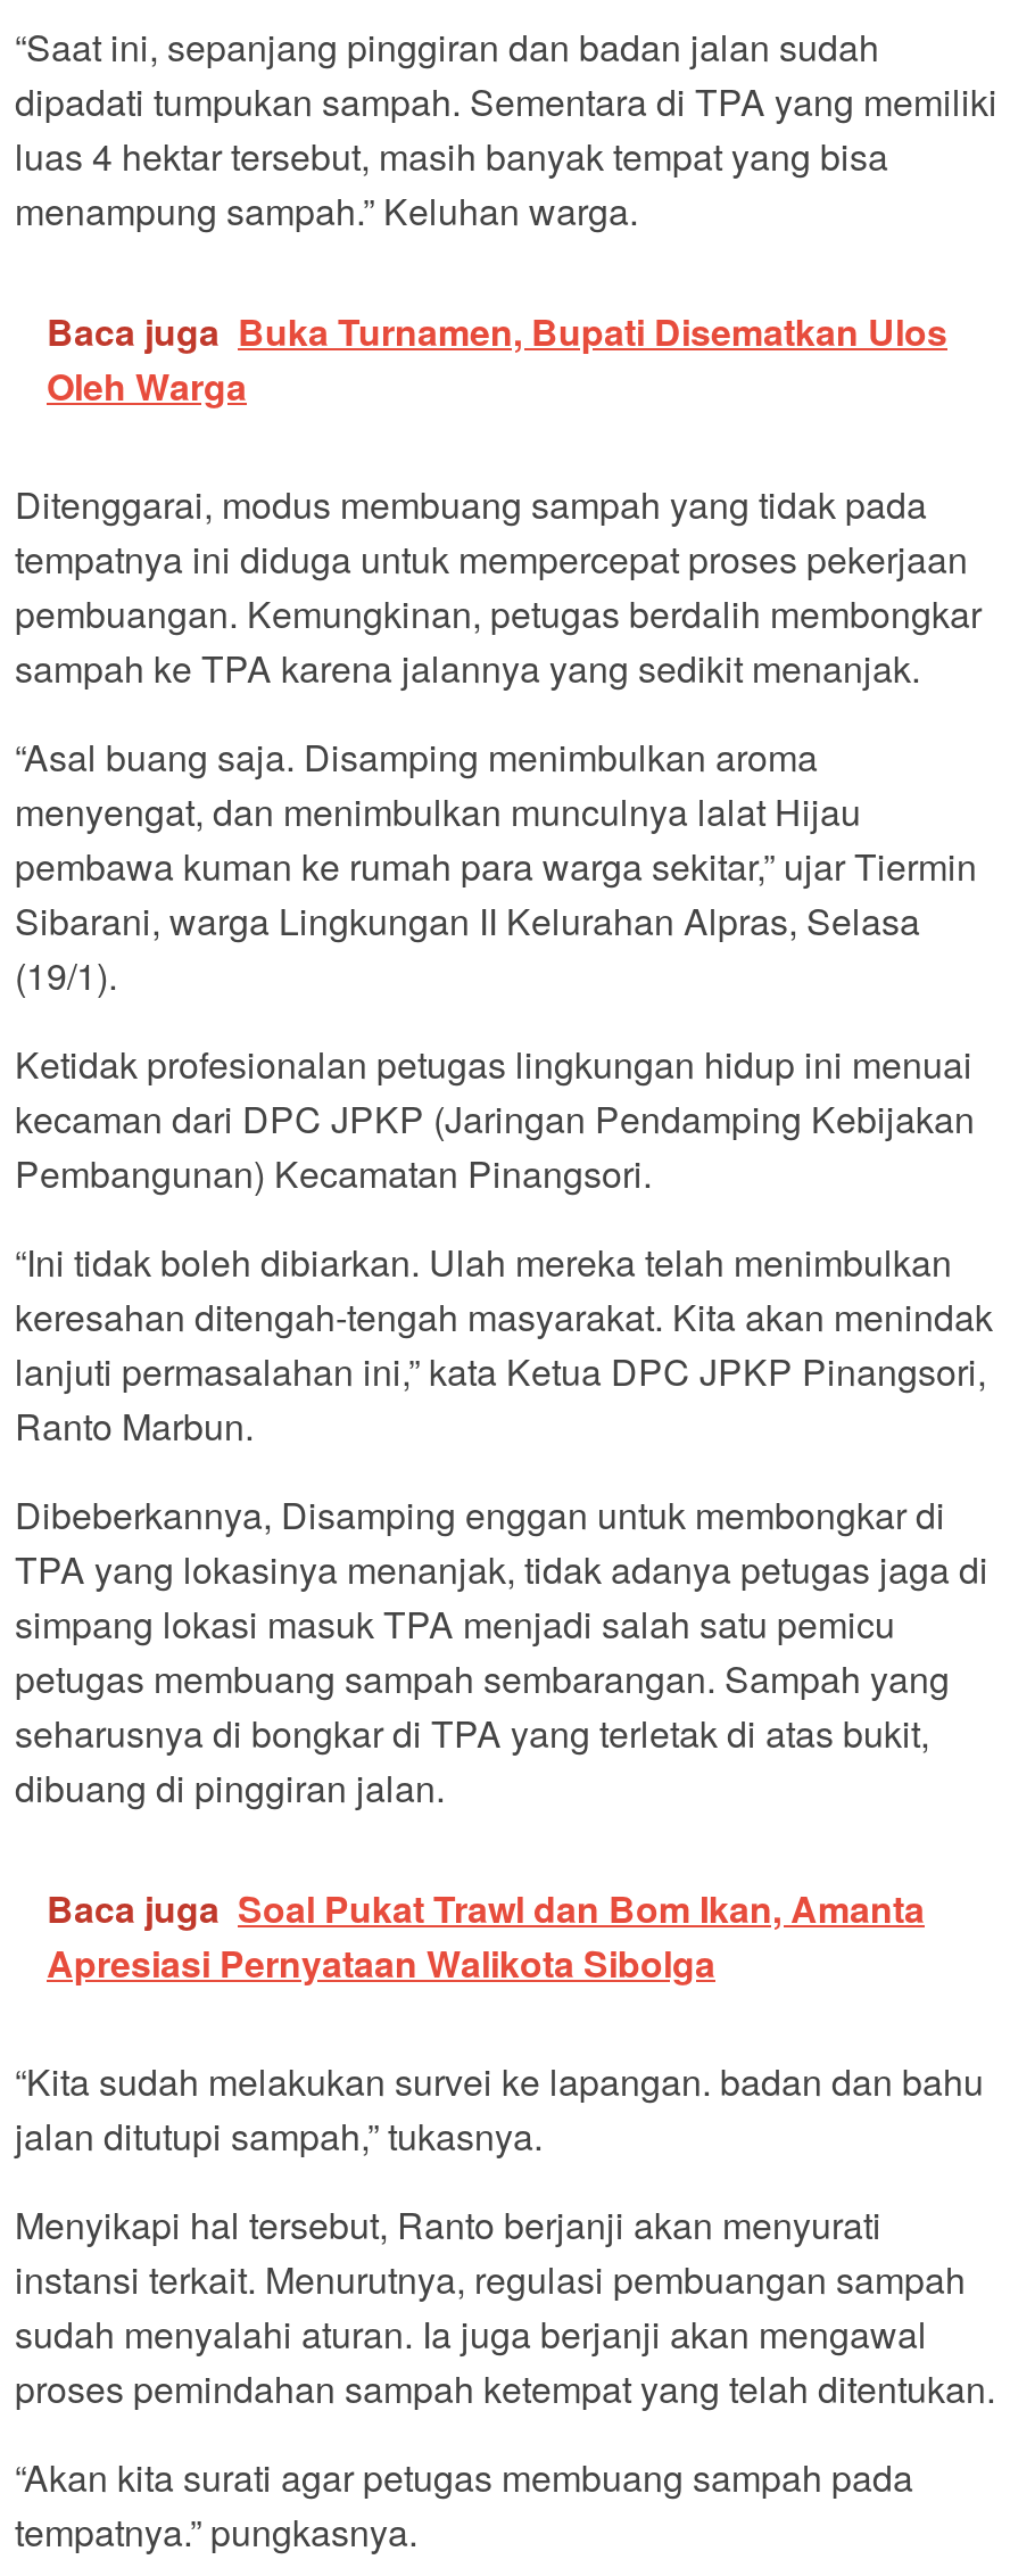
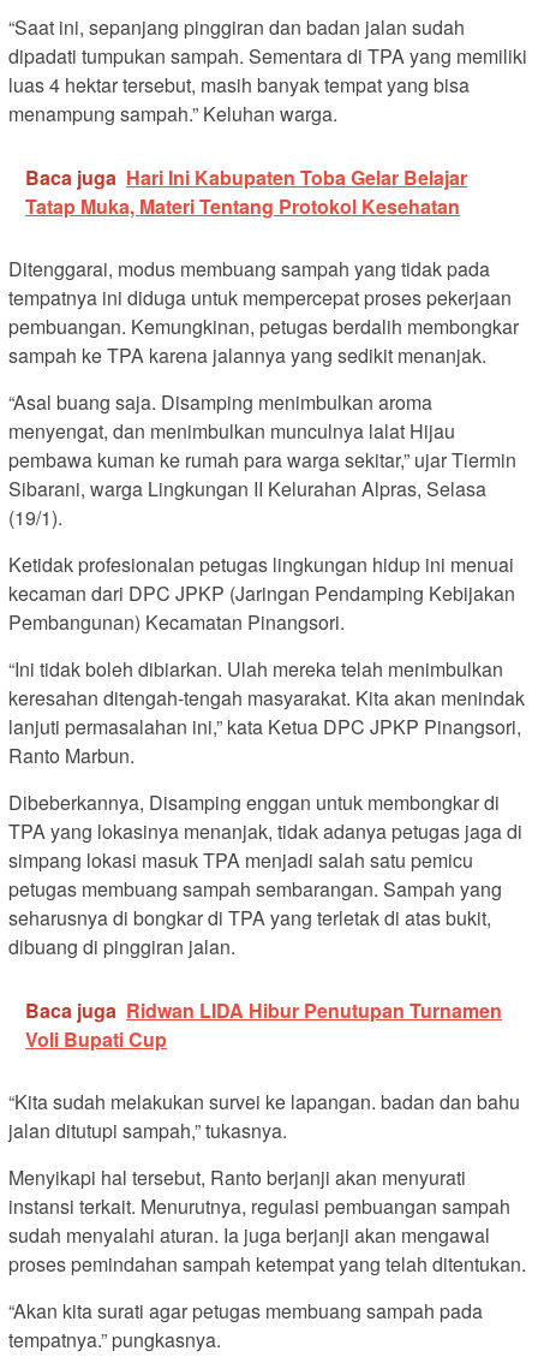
[47,305,947,412] Baca juga Buka Turnamen, Bupati Disematkan Ulos | Oleh Warga -> [25,163,467,220] Baca juga Hari Ini Kabupaten Toba Gelar Belajar | Tatap Muka, Materi Tentang Protokol Kesehatan
[47,1882,925,1989] Baca juga Soal Pukat Trawl dan Bom Ikan, Amanta | Apresiasi Pernyataan Walikota Sibolga -> [25,996,502,1053] Baca juga Ridwan LIDA Hibur Penutupan Turnamen | Voli Bupati Cup

